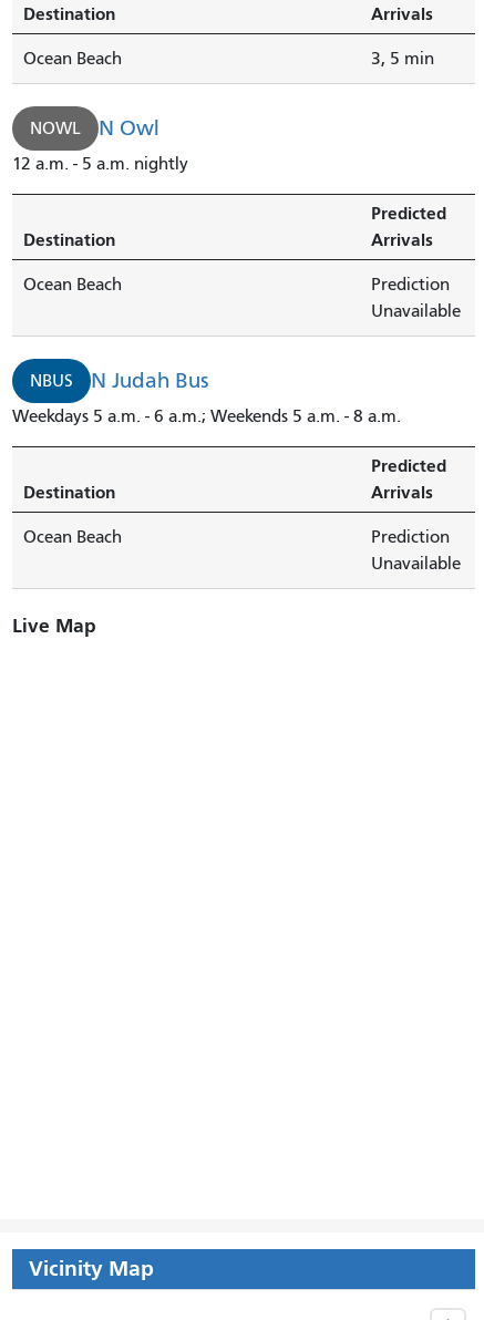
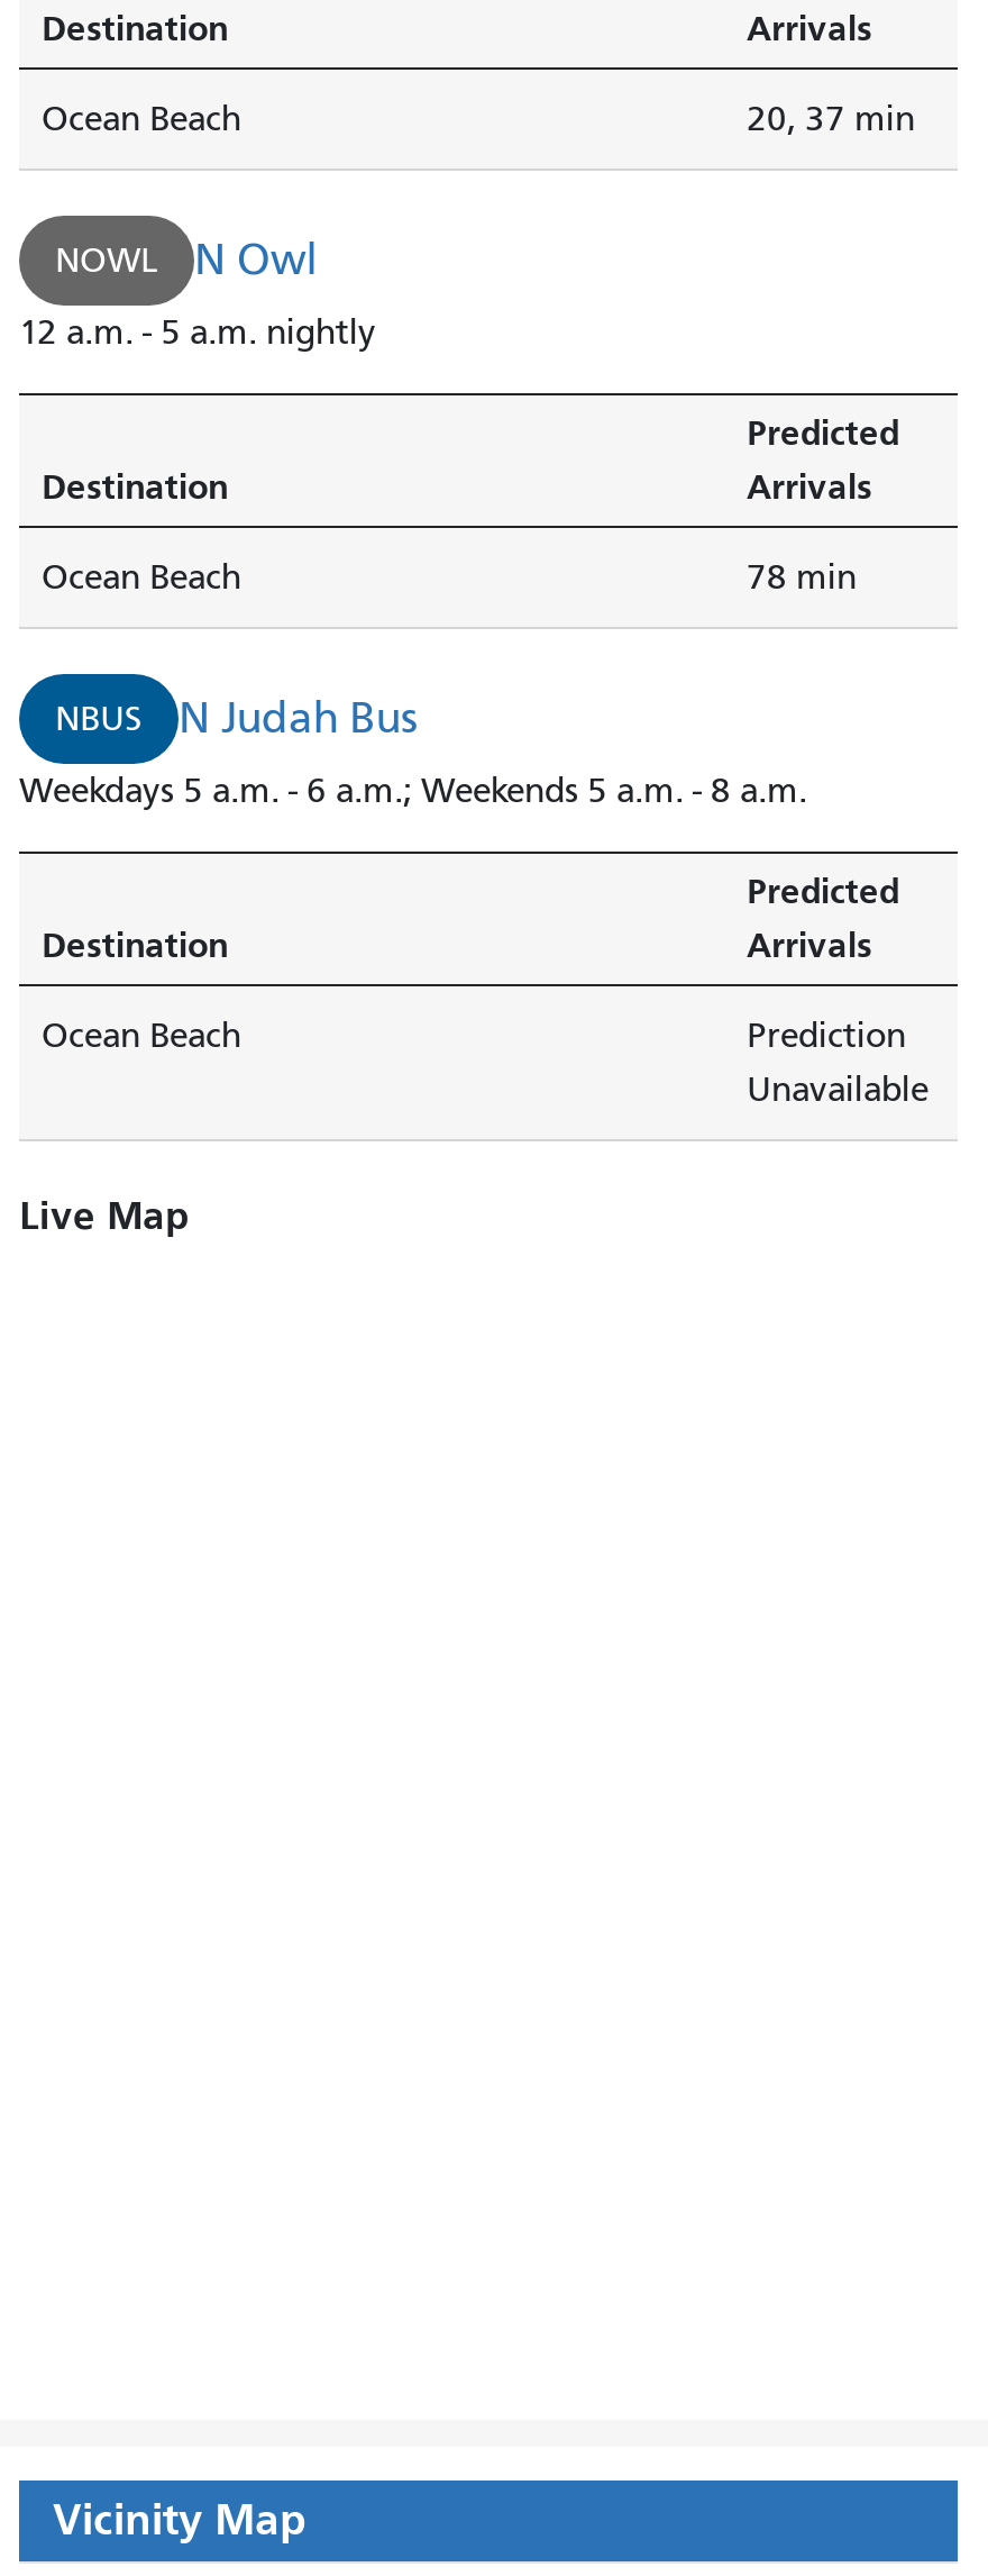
[371,48,434,68] 3, 5 min -> [747,98,915,138] 20, 37 min
[371,274,461,321] Prediction | Unavailable -> [747,556,857,597] 78 min

